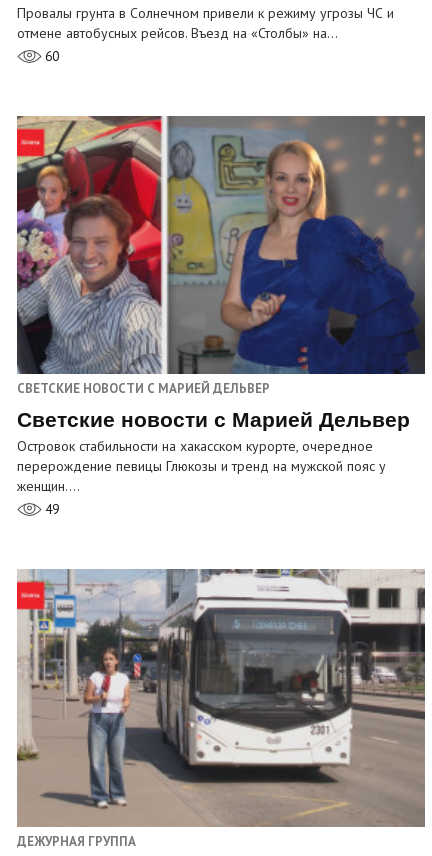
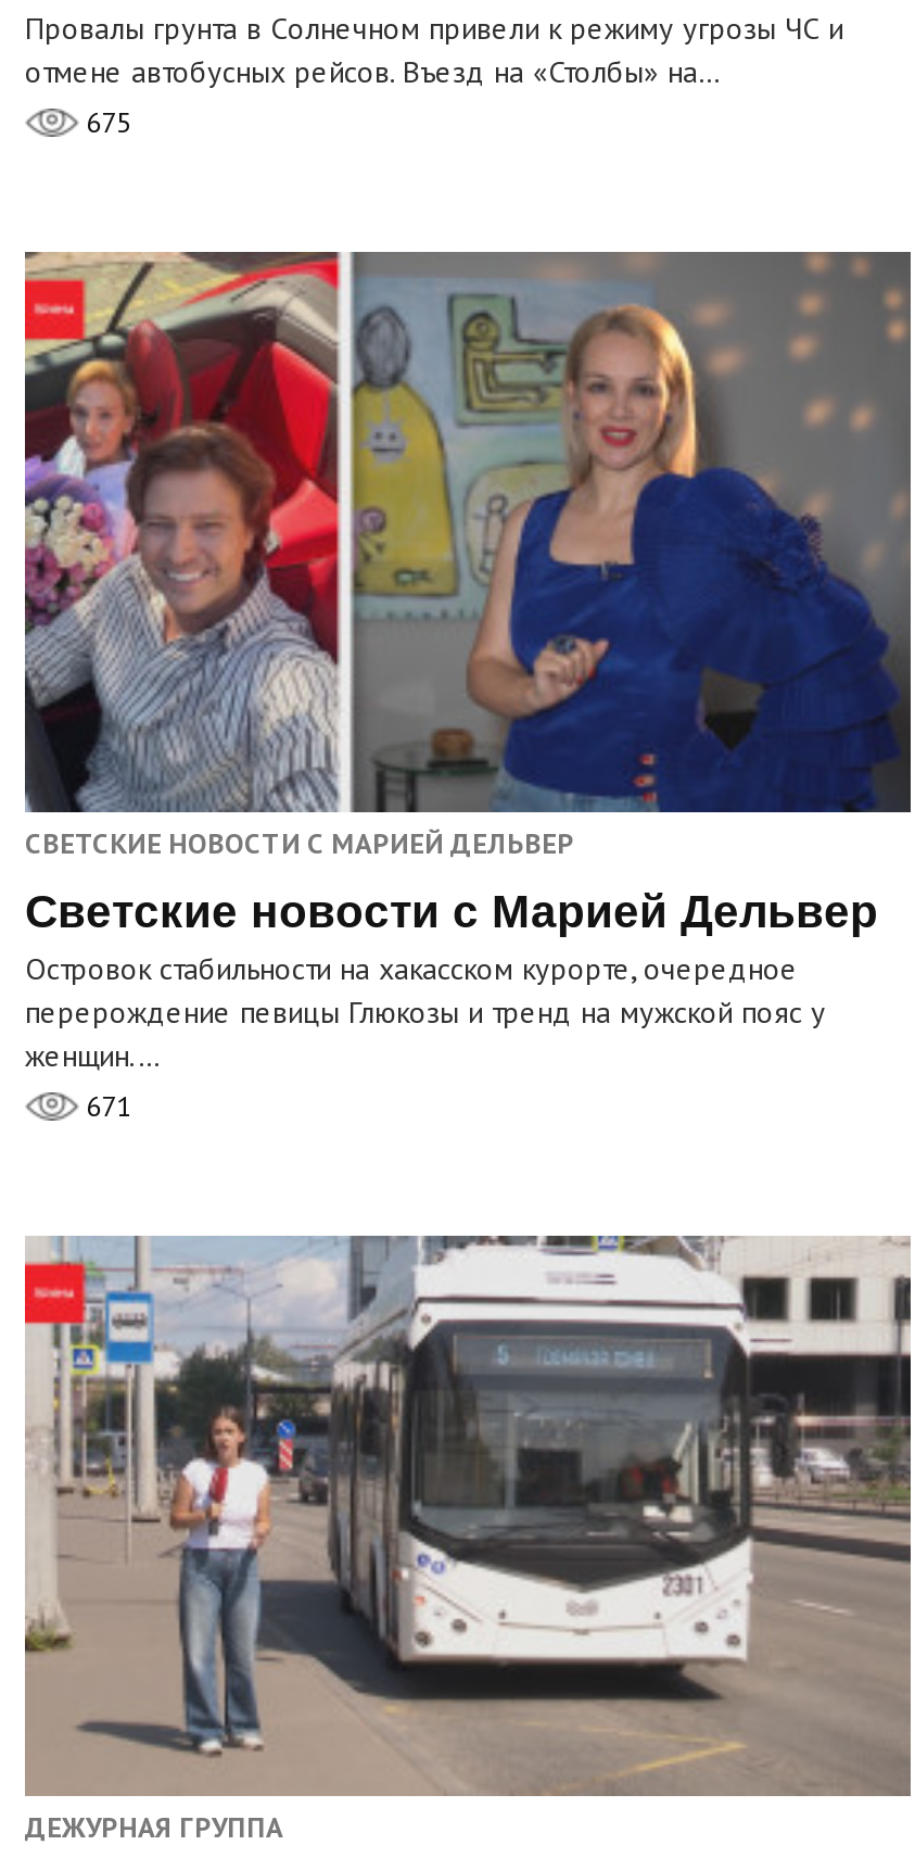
[42,48,59,65] 60 -> [79,104,131,141] 675
[42,501,59,518] 49 -> [79,1089,131,1126] 671

